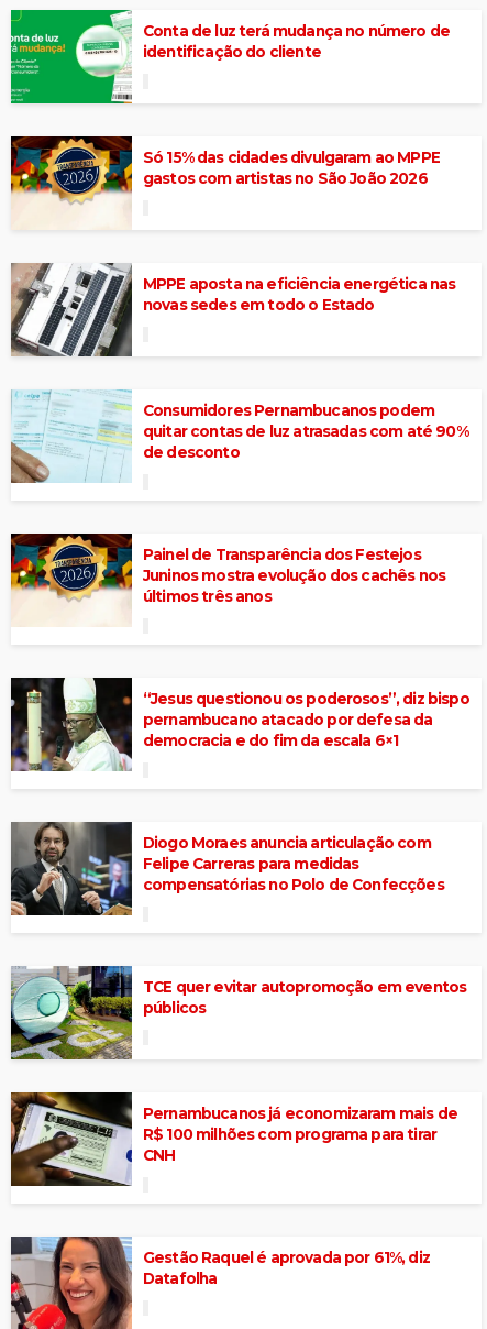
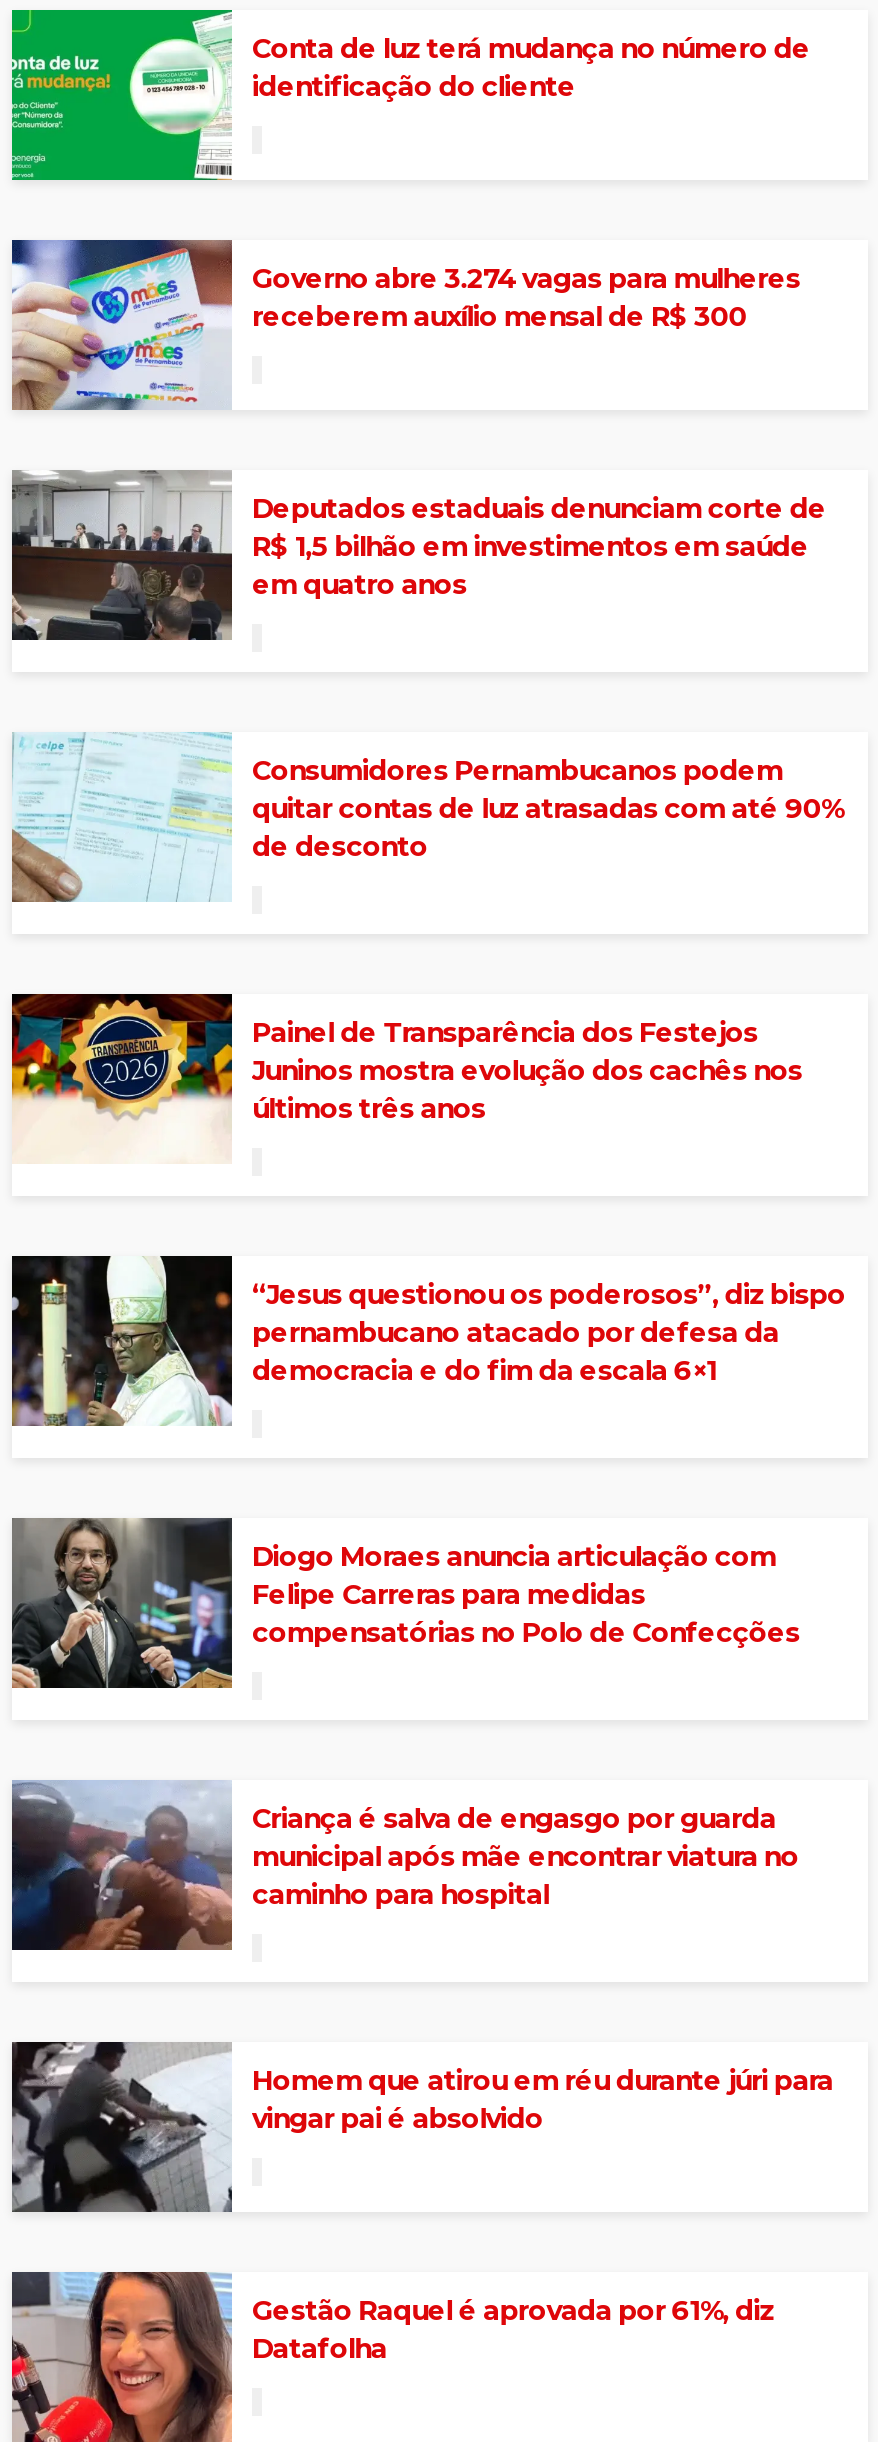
[10,135,440,211] [image] | Só 15% das cidades divulgaram ao MPPE | gastos com artistas no São João 2026 -> [10,238,800,412] [image] | Governo abre 3.274 vagas para mulheres | receberem auxílio mensal de R$ 300
[11,262,456,358] [image] | MPPE aposta na eficiência energética nas | novas sedes em todo o Estado -> [10,468,826,642] [image] | Deputados estaduais denunciam corte de | R$ 1,5 bilhão em investimentos em saúde | em quatro anos
[10,965,466,1061] [image] | TCE quer evitar autopromoção em eventos | públicos -> [10,1780,798,1950] [image] | Criança é salva de engasgo por guarda | municipal após mãe encontrar viatura no | caminho para hospital
[10,1091,457,1202] [image] | Pernambucanos já economizaram mais de | R$ 100 milhões com programa para tirar | CNH -> [10,2012,833,2214] [image] | Homem que atirou em réu durante júri para | vingar pai é absolvido

